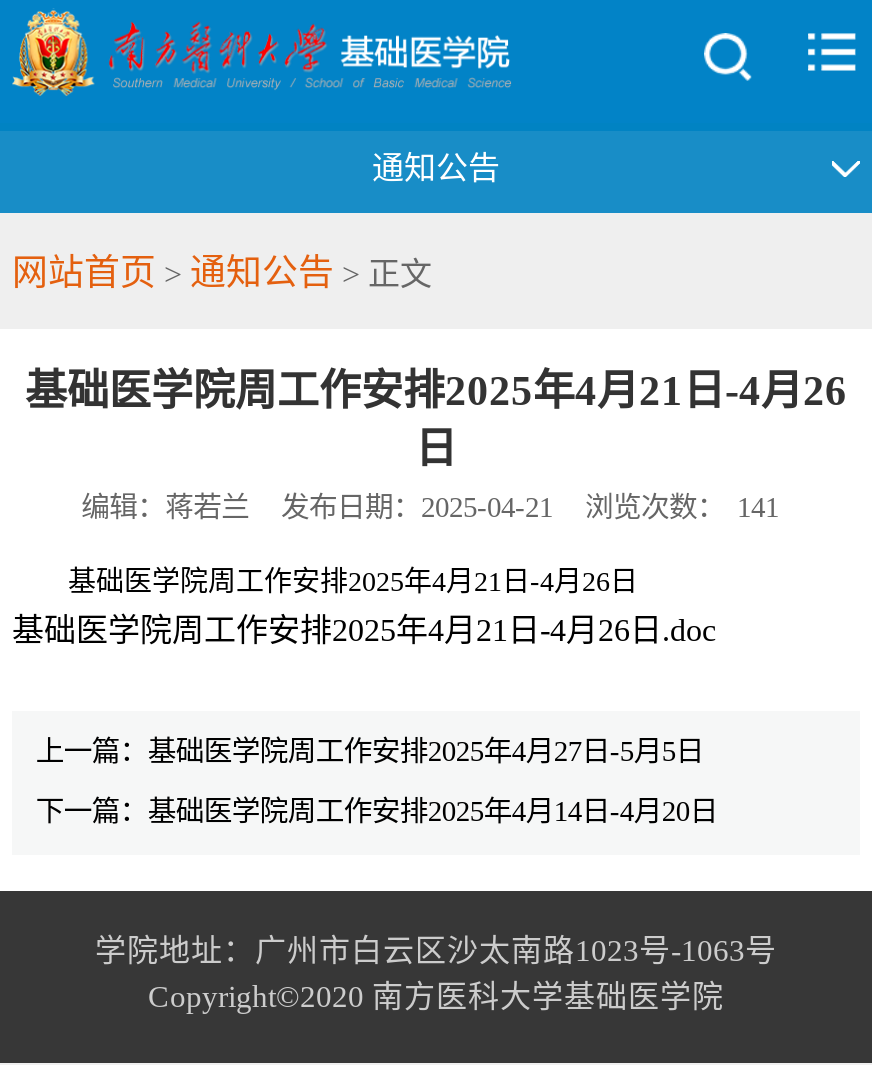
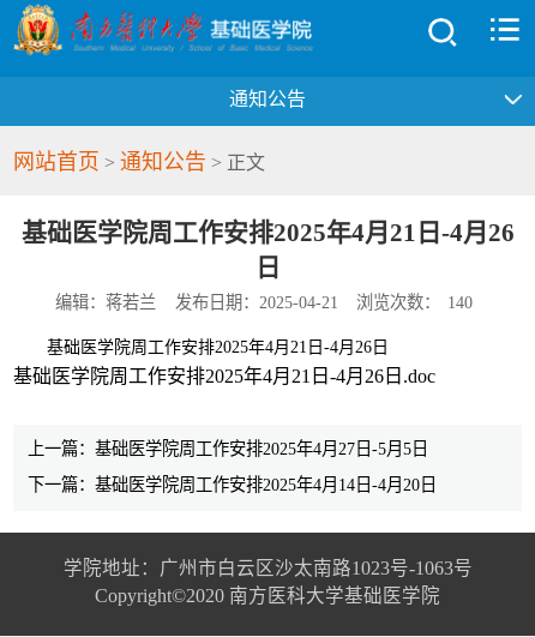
[81,492,779,524] 编辑：蒋若兰 发布日期：2025-04-21 浏览次数： 141 -> [55,293,473,313] 编辑：蒋若兰 发布日期：2025-04-21 浏览次数： 140

